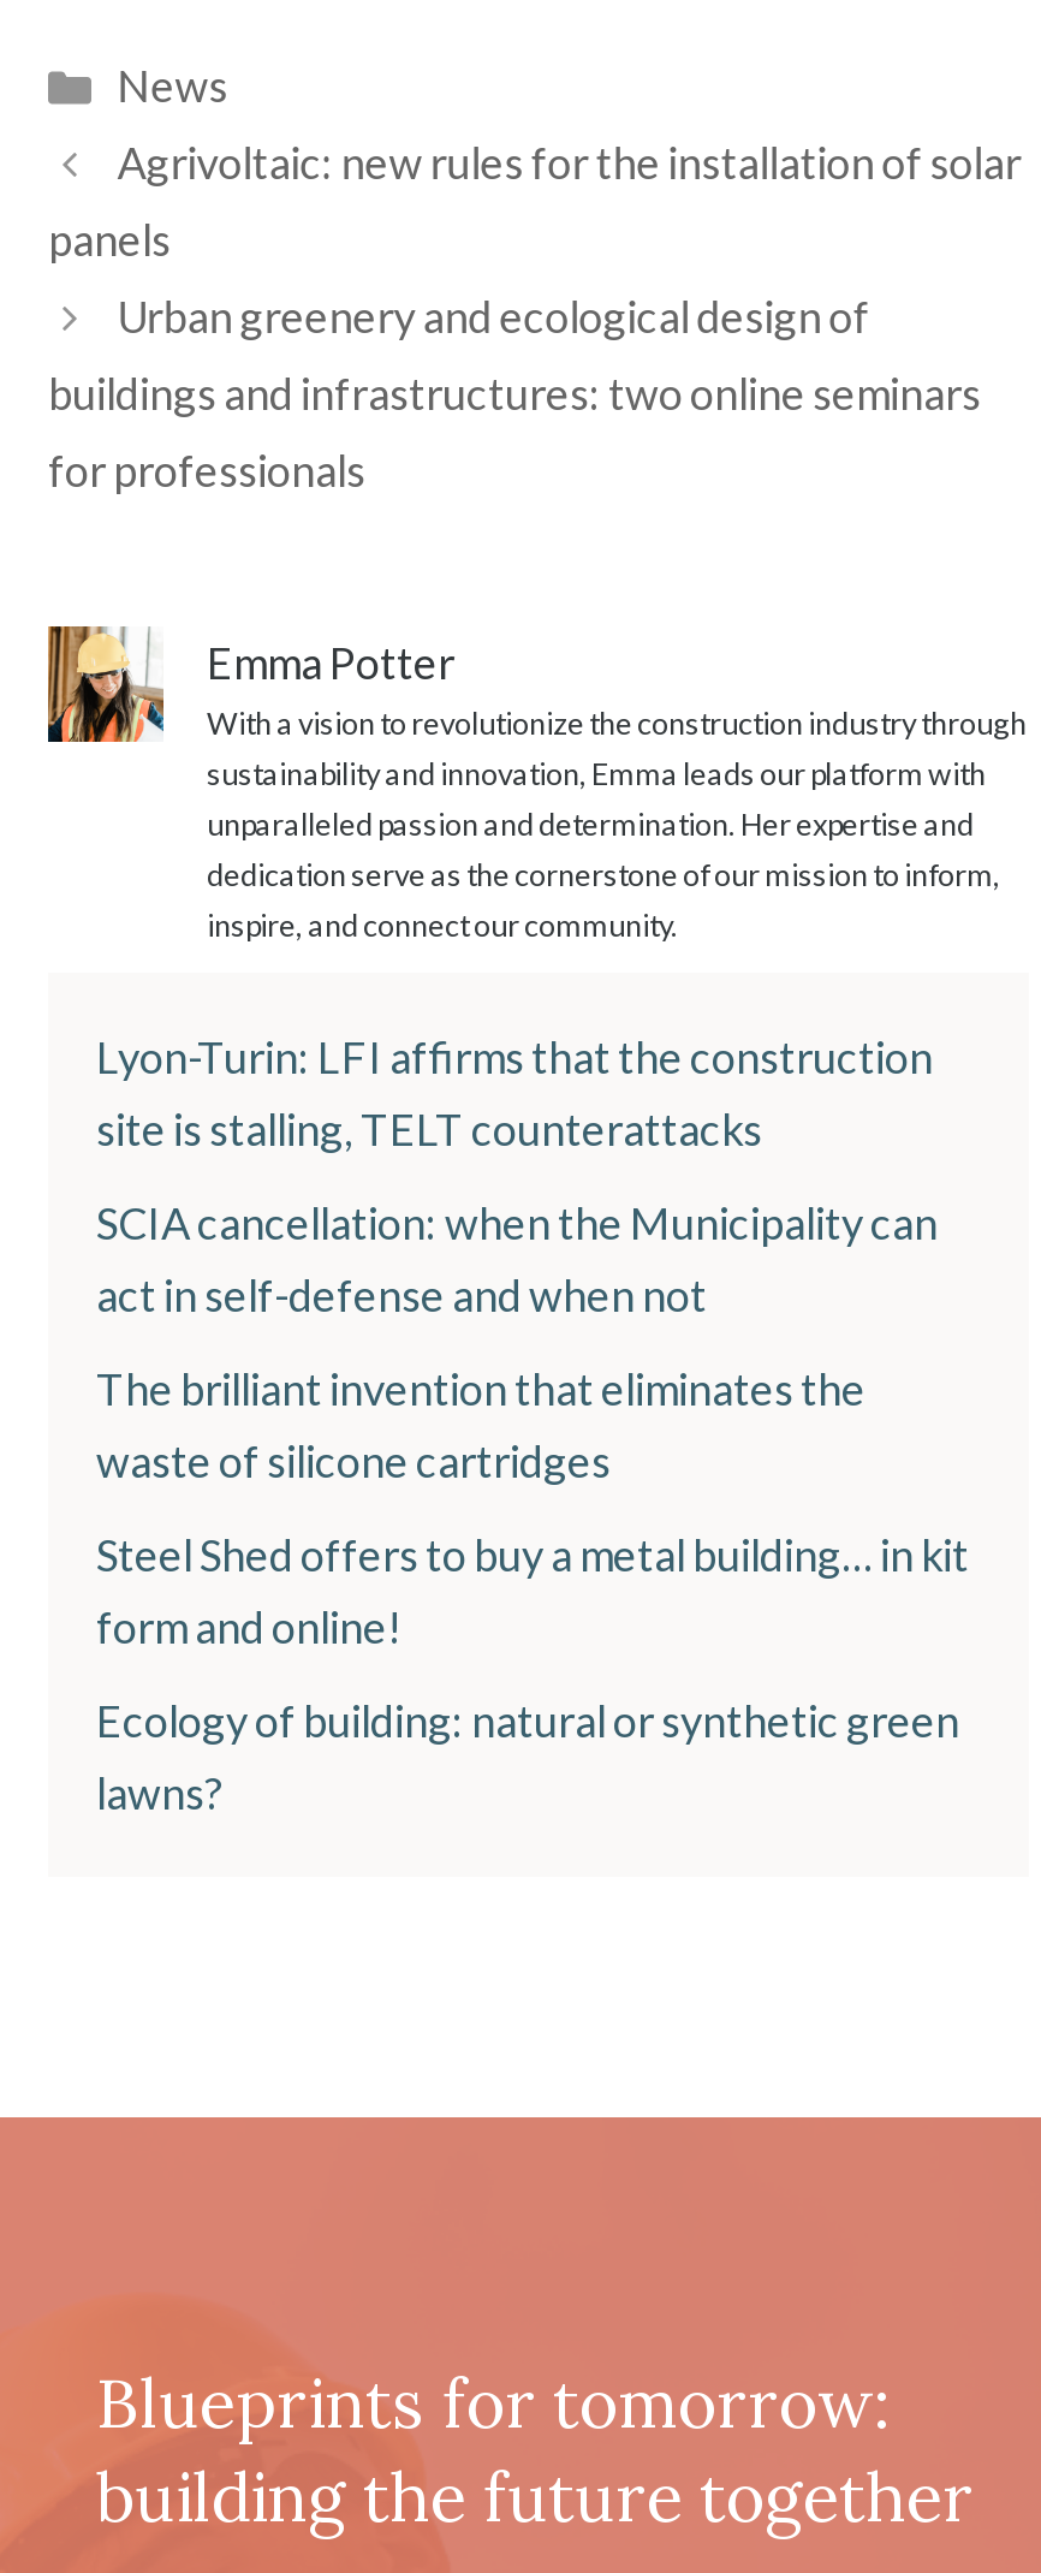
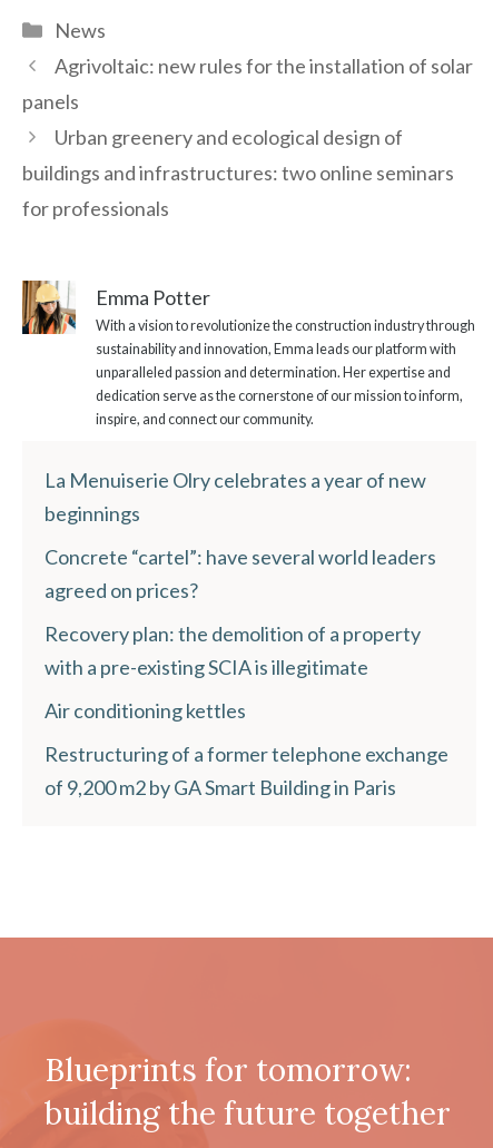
[96,1030,933,1155] Lyon-Turin: LFI affirms that the construction | site is stalling, TELT counterattacks -> [45,467,426,525] La Menuiserie Olry celebrates a year of new | beginnings
[96,1196,938,1321] SCIA cancellation: when the Municipality can | act in self-defense and when not -> [45,544,436,602] Concrete “cartel”: have several world leaders | agreed on prices?
[96,1362,865,1487] The brilliant invention that eliminates the | waste of silicone cartridges -> [45,621,421,679] Recovery plan: the demolition of a property | with a pre-existing SCIA is illegitimate
[96,1528,969,1653] Steel Shed offers to buy a metal building… in kit | form and online! -> [45,698,246,722] Air conditioning kettles
[96,1694,959,1819] Ecology of building: natural or synthetic green | lawns? -> [45,741,448,799] Restructuring of a former telephone exchange | of 9,200 m2 by GA Smart Building in Paris

